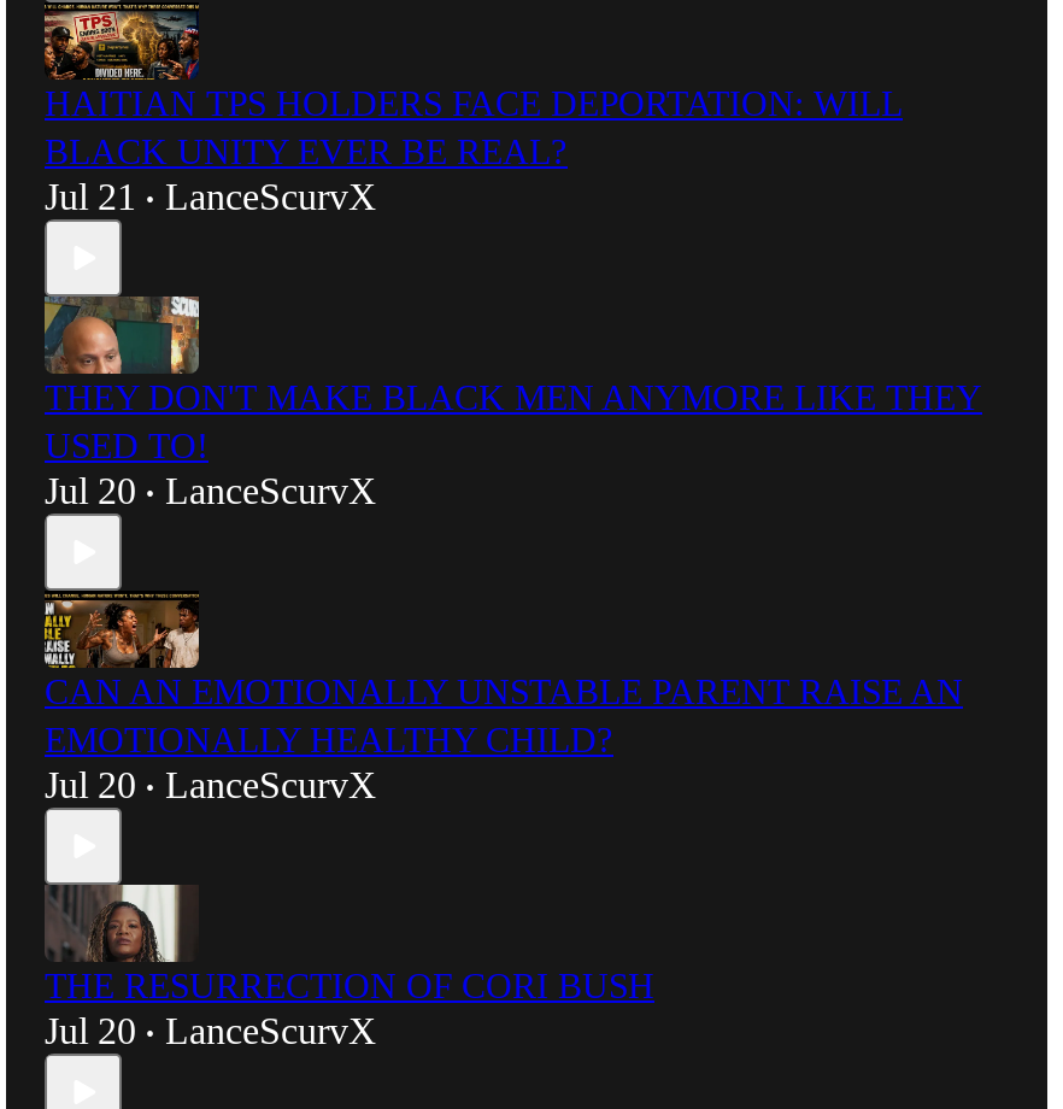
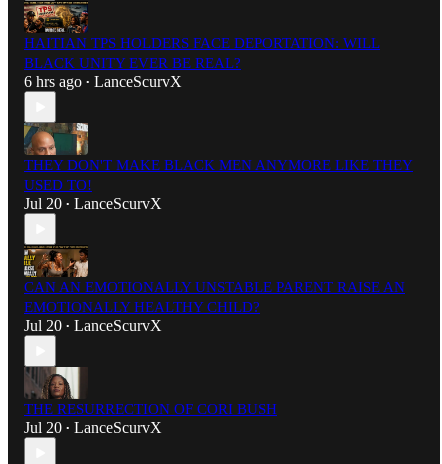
[45,177,377,218] Jul 21 • LanceScurvX -> [24,73,182,90] 6 hrs ago • LanceScurvX

